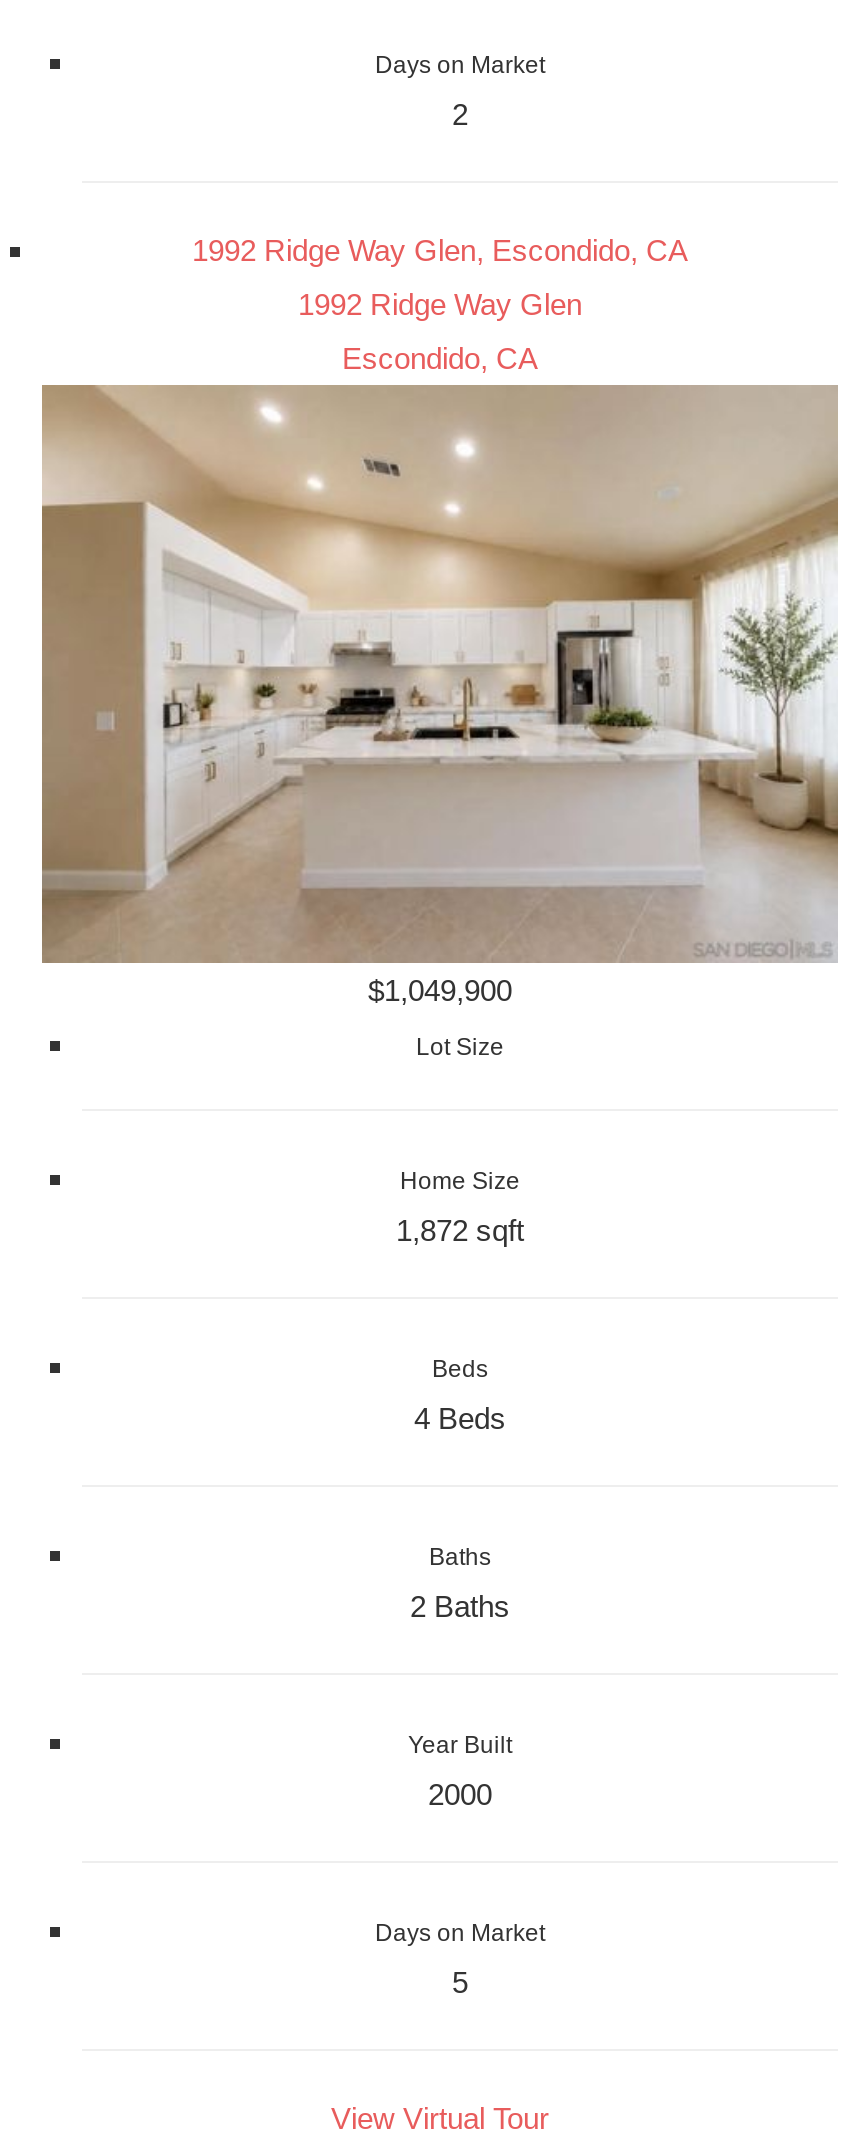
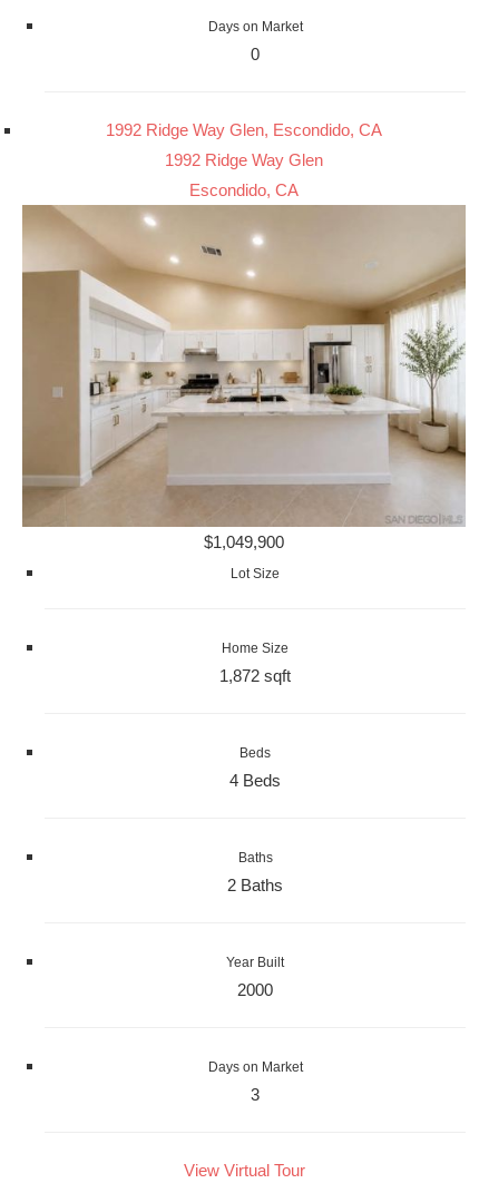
[452,97,468,131] 2 -> [251,45,260,63] 0
[452,1966,468,2000] 5 -> [251,1085,260,1104] 3

